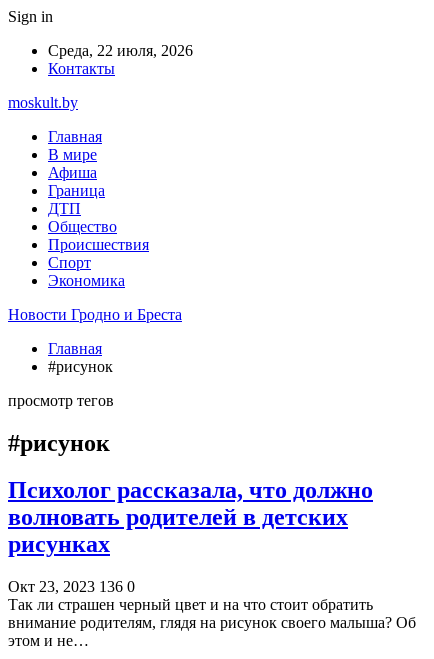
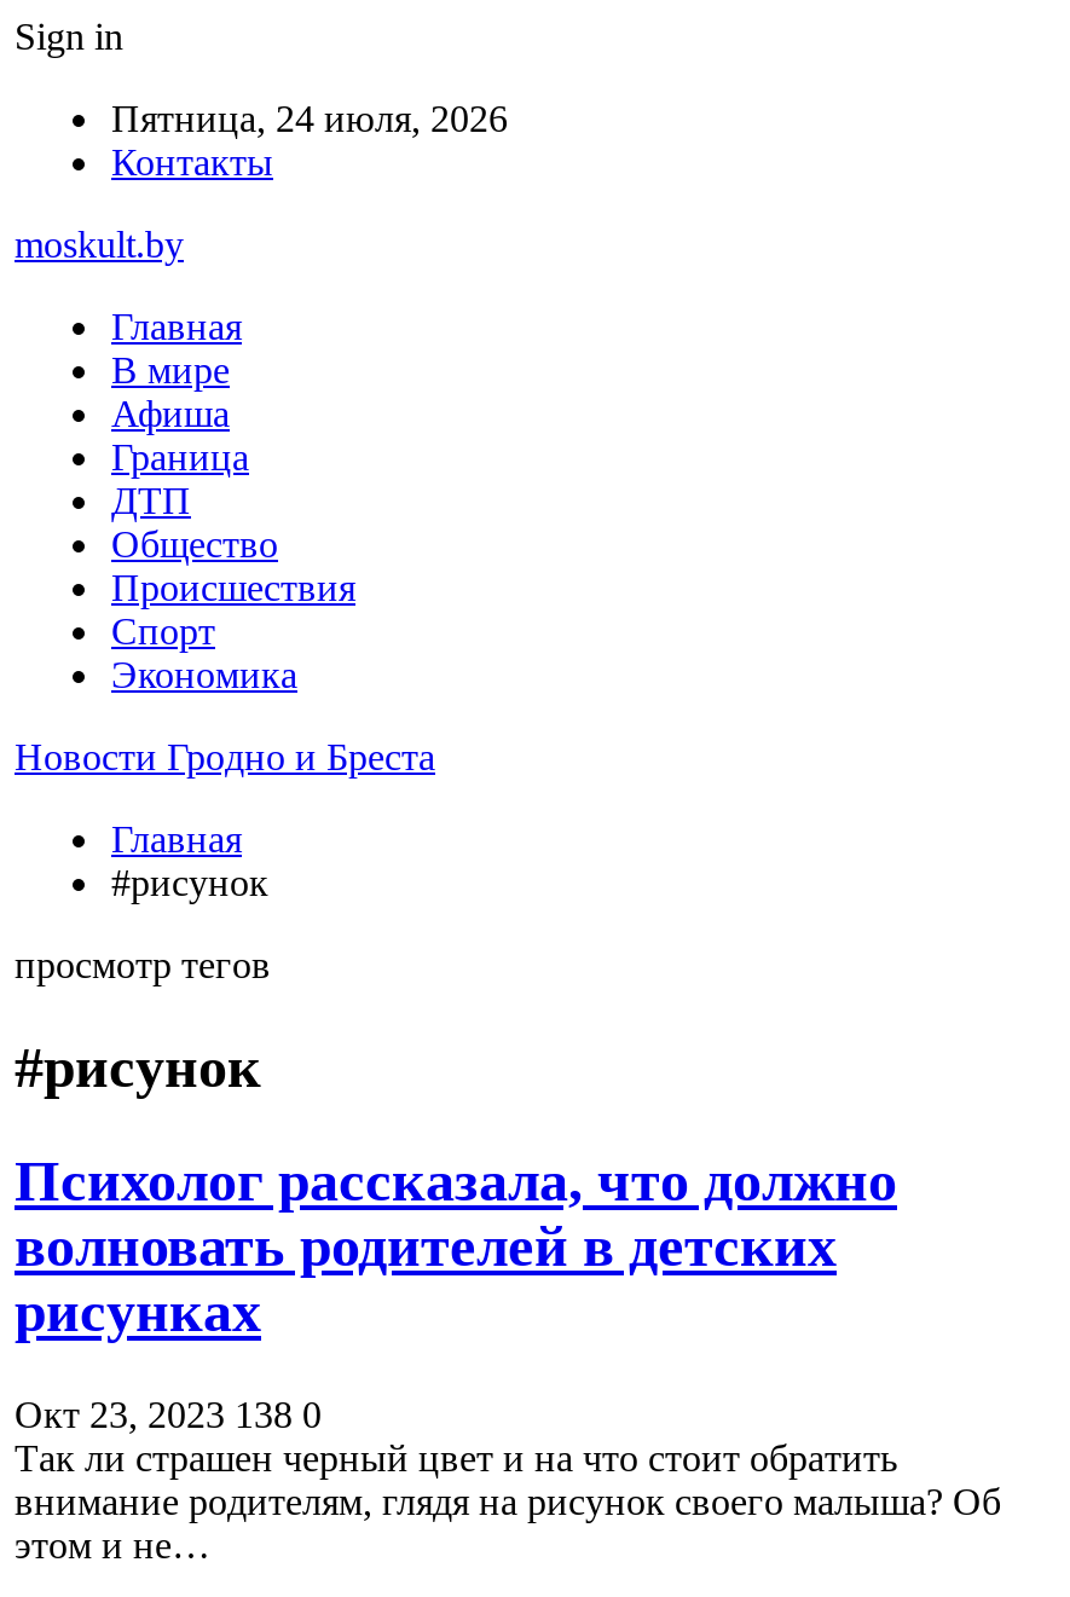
[48,42,193,59] Среда, 22 июля, 2026 -> [111,98,508,139] Пятница, 24 июля, 2026
[8,578,135,595] Окт 23, 2023 136 0 -> [15,1393,322,1434] Окт 23, 2023 138 0

